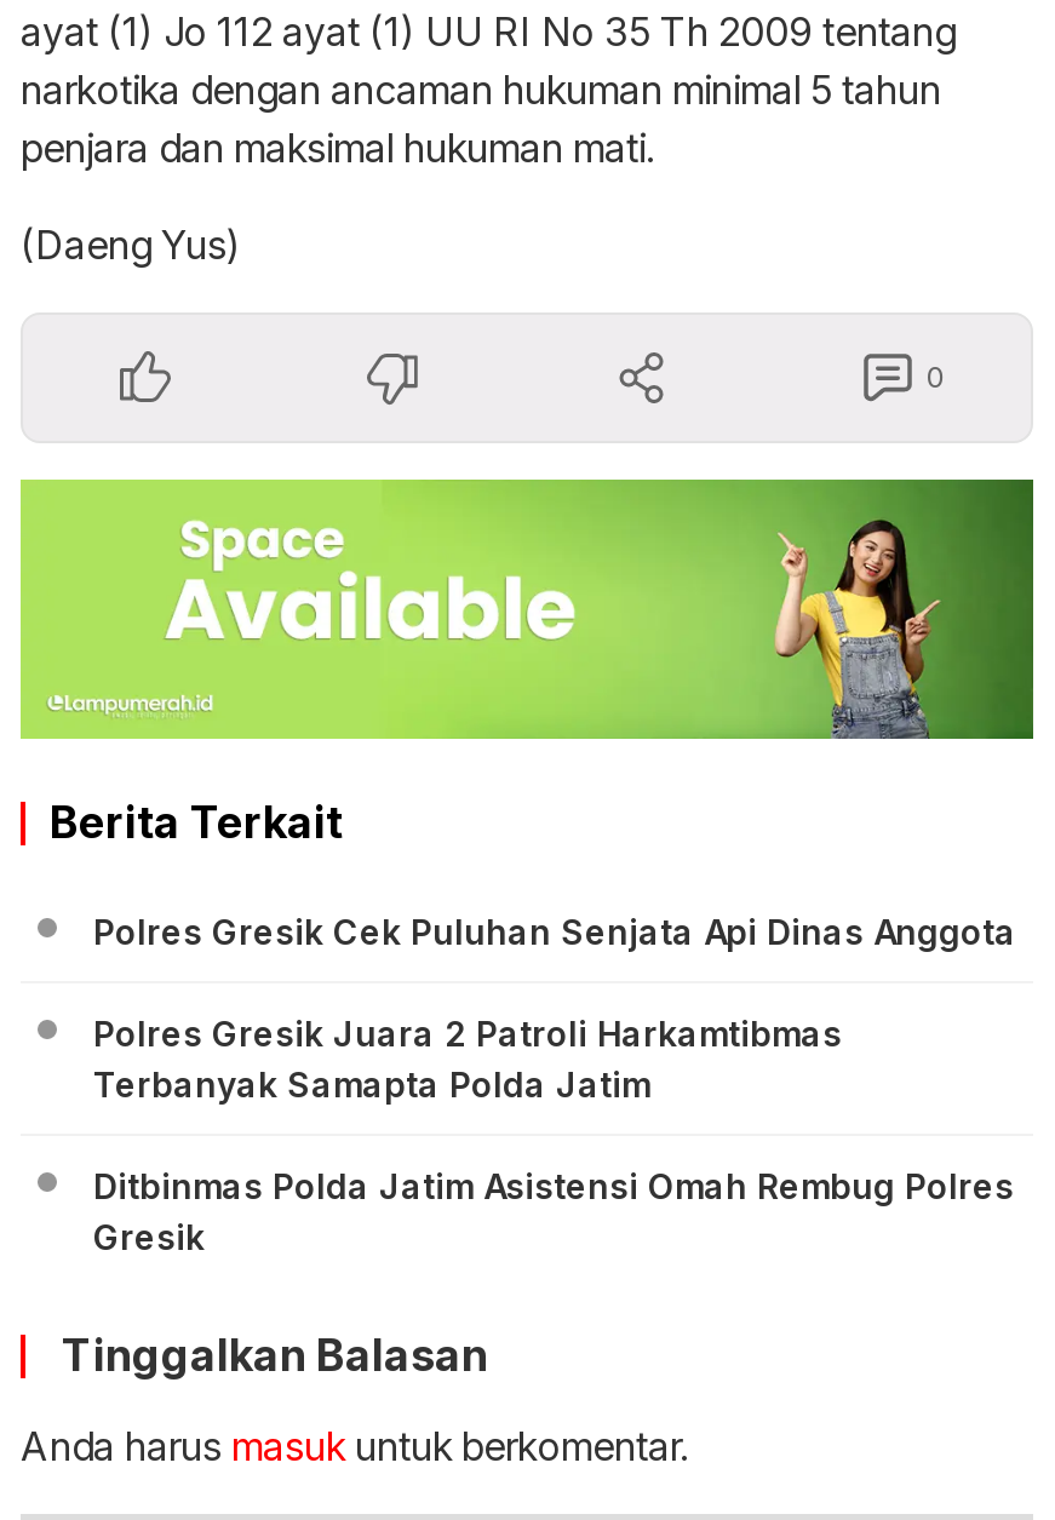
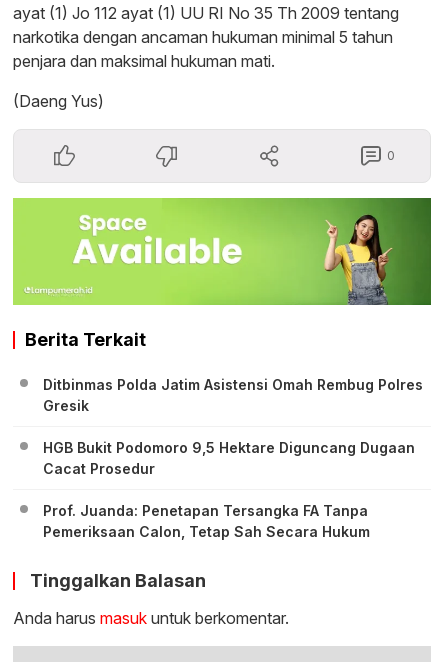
[93,912,1016,1106] Polres Gresik Cek Puluhan Senjata Api Dinas Anggota | Polres Gresik Juara 2 Patroli Harkamtibmas | Terbanyak Samapta Polda Jatim -> none
moved [93,1166,1014,1258] -> [43,376,423,414]: Ditbinmas Polda Jatim Asistensi Omah Rembug Polres | Gresik
none -> [43,439,415,540] HGB Bukit Podomoro 9,5 Hektare Diguncang Dugaan | Cacat Prosedur | Prof. Juanda: Penetapan Tersangka FA Tanpa | Pemeriksaan Calon, Tetap Sah Secara Hukum

